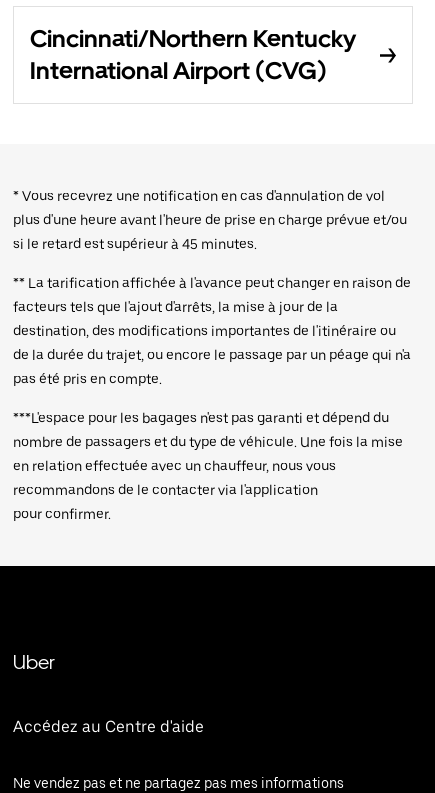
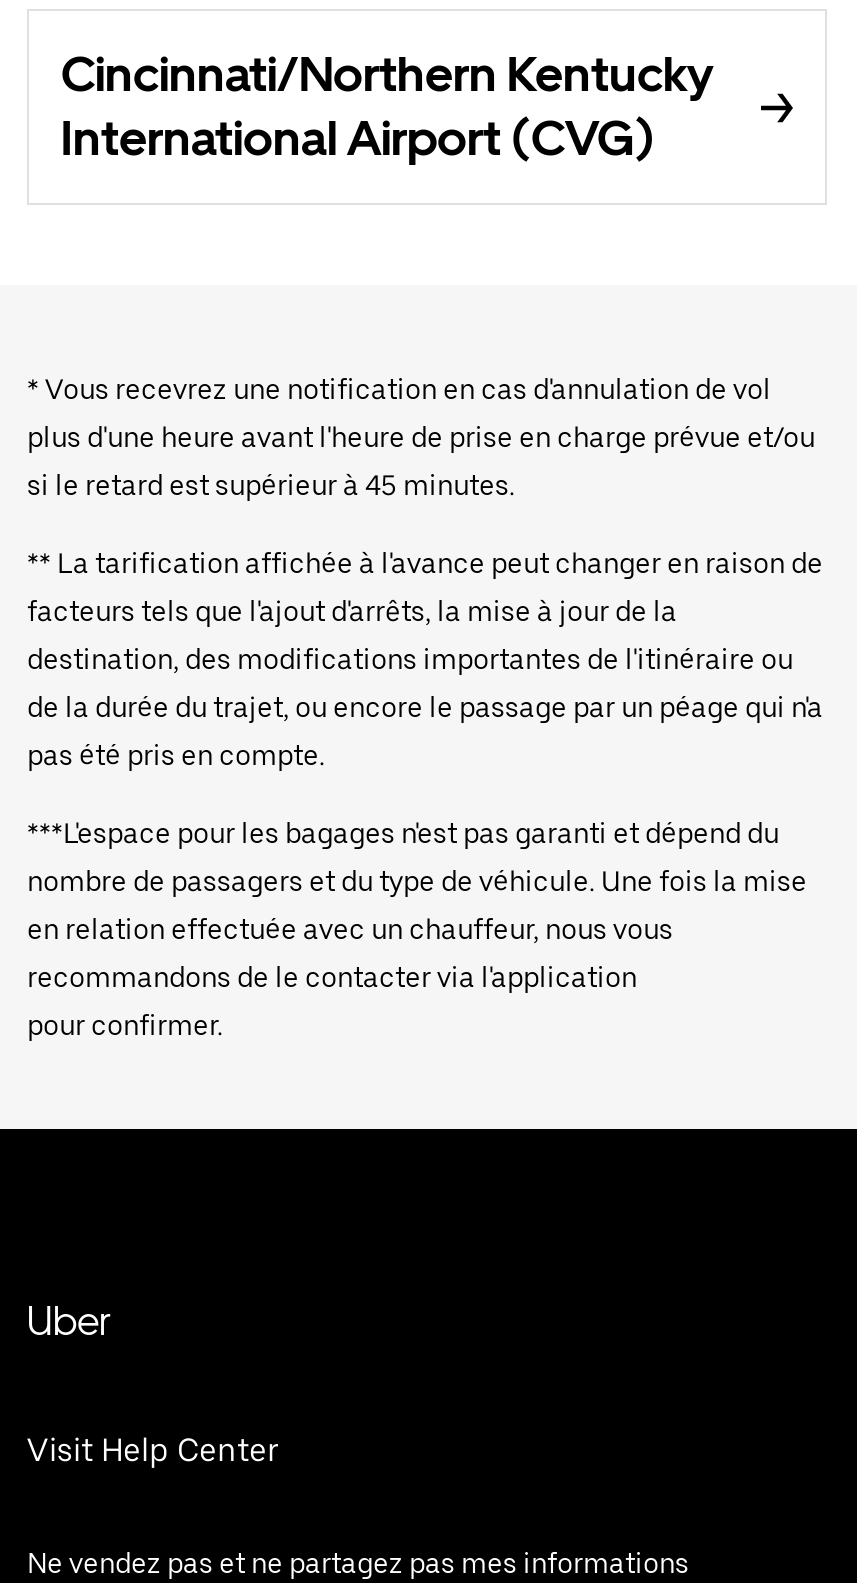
[13,717,204,736] Accédez au Centre d'aide -> [27,1431,279,1469] Visit Help Center

